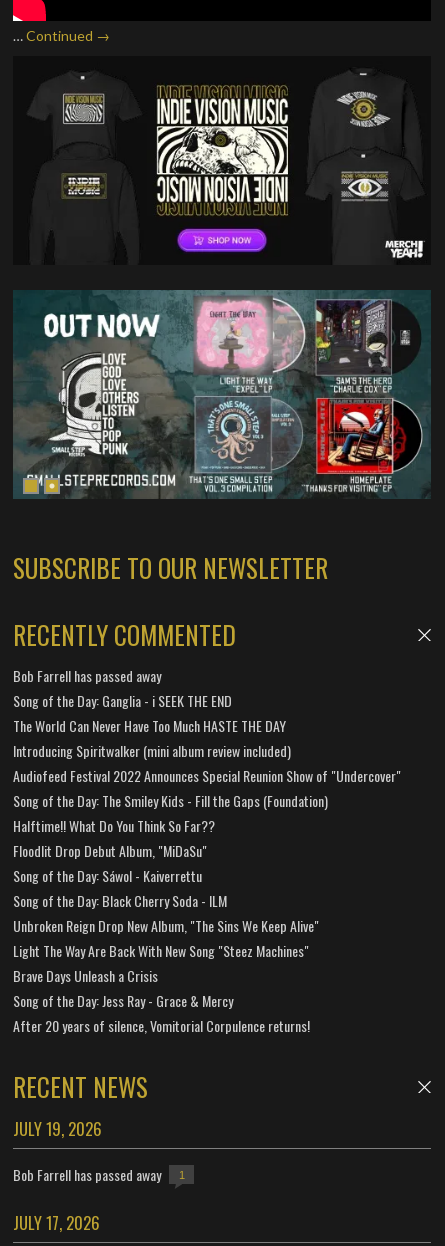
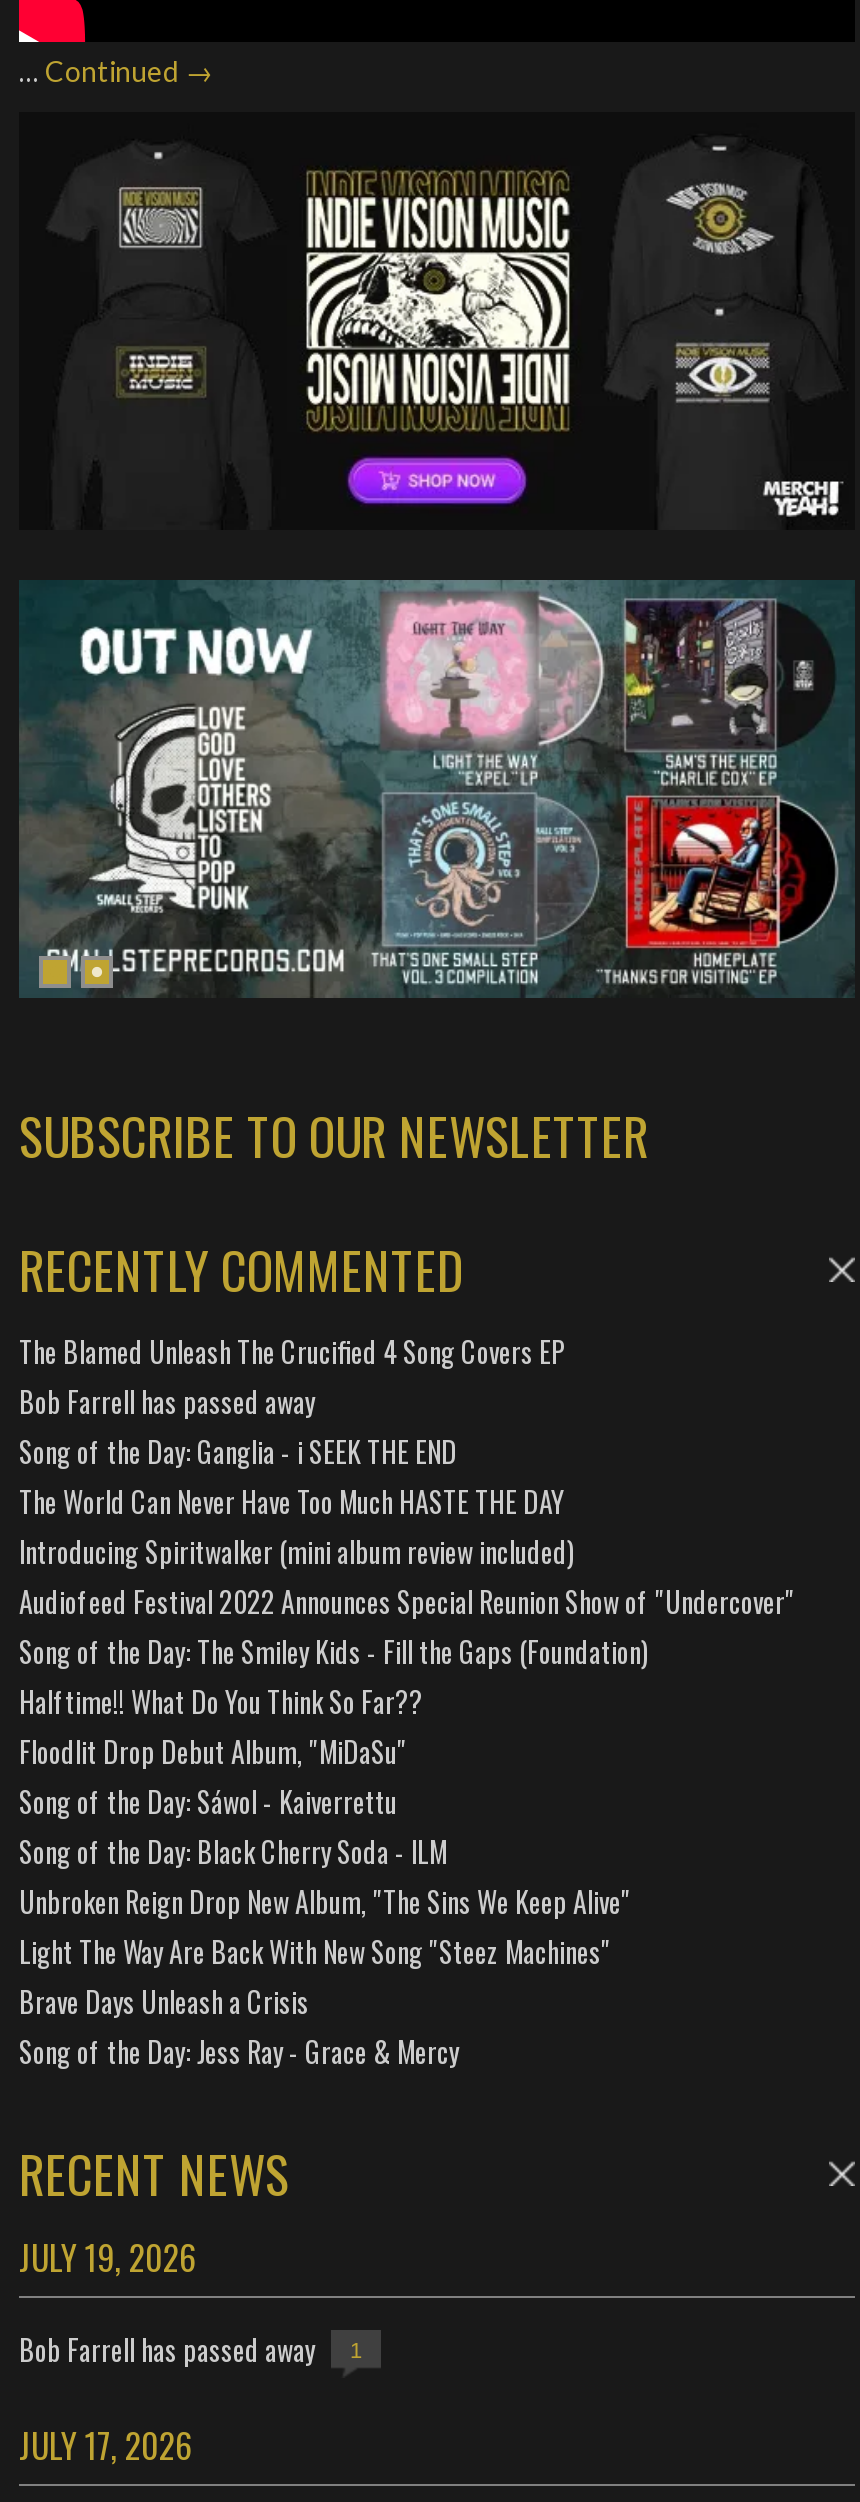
none -> [19,1330,565,1372] The Blamed Unleash The Crucified 4 Song Covers EP
moved [13,665,401,1011] -> [19,1380,795,2072]: Bob Farrell has passed away | Song of the Day: Ganglia - i SEEK THE END | The World Can Never Have Too Much HASTE THE DAY | ... | Brave Days Unleash a Crisis | Song of the Day: Jess Ray - Grace & Mercy
[13,1015,310,1036] After 20 years of silence, Vomitorial Corpulence returns! -> none

